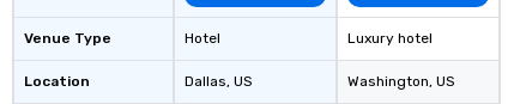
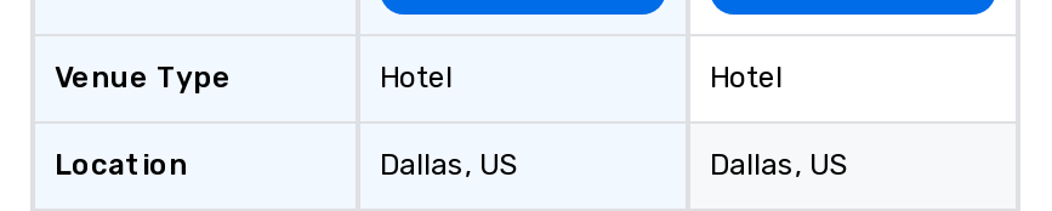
[347,30,433,47] Luxury hotel -> [710,61,783,95] Hotel
[347,73,455,90] Washington, US -> [710,148,848,182] Dallas, US

